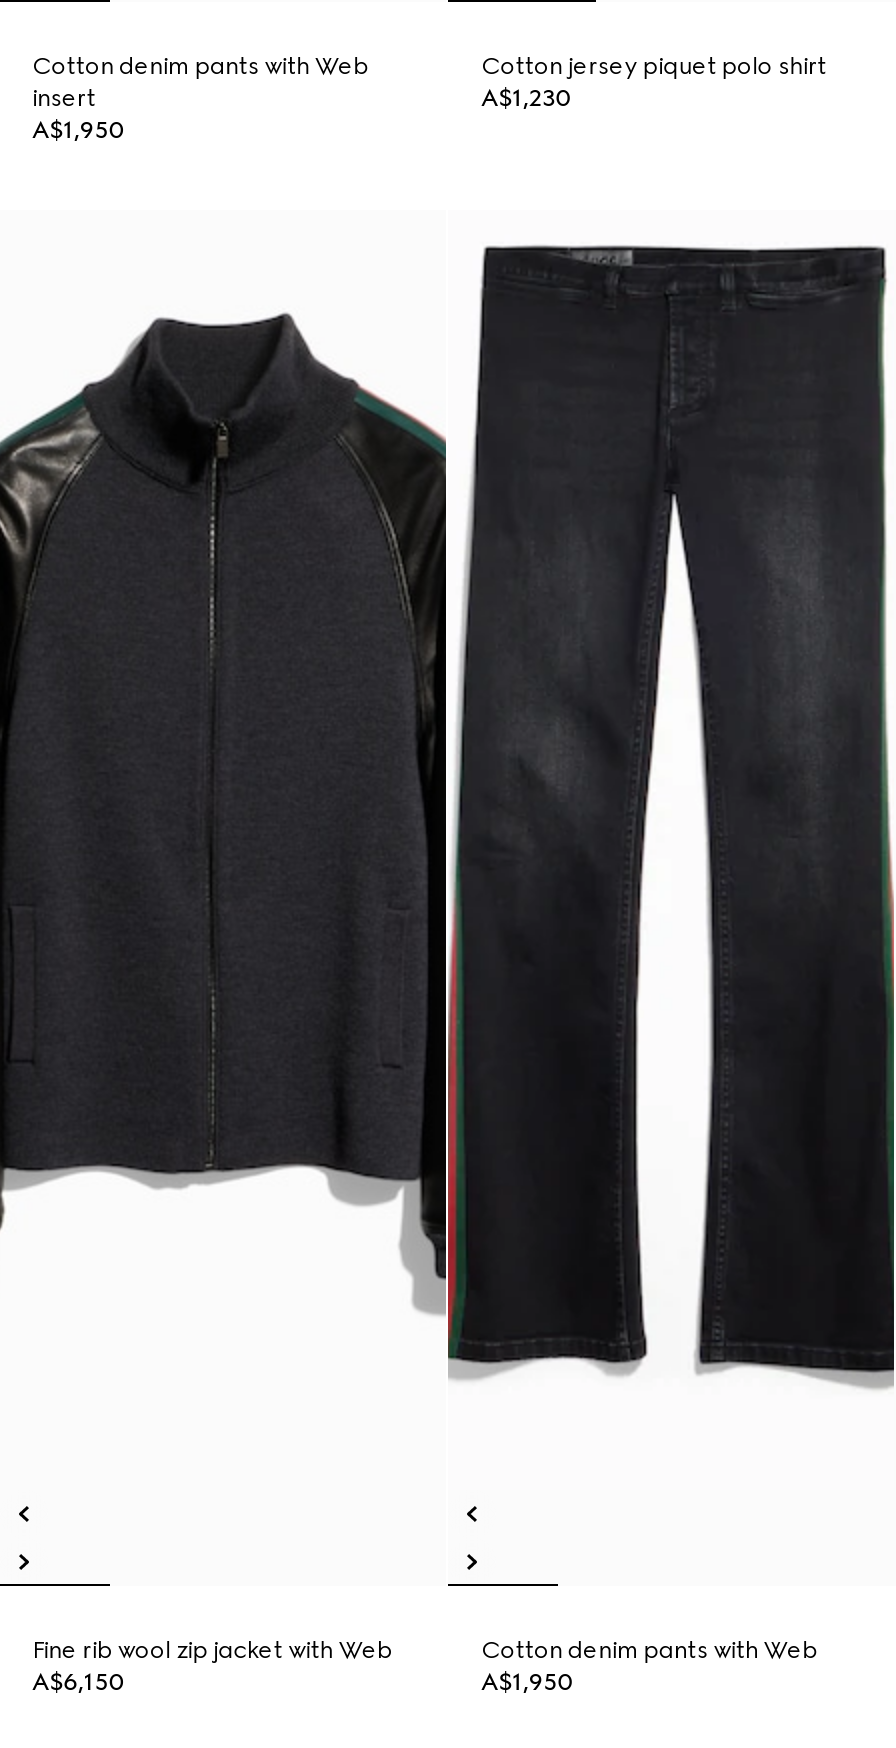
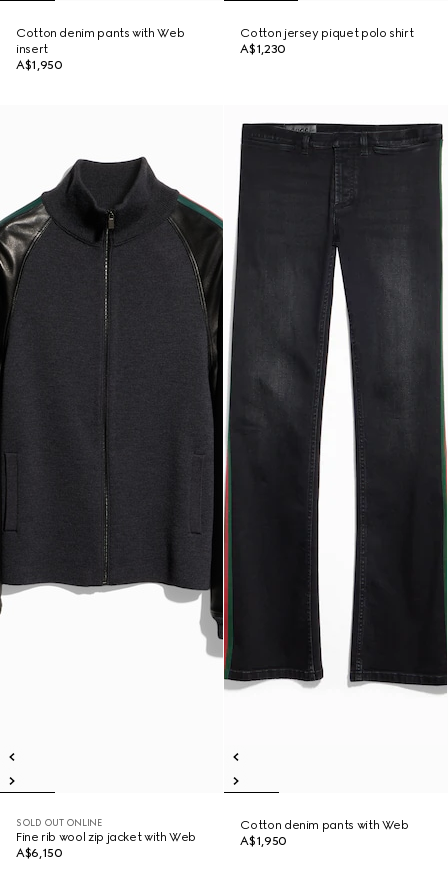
none -> [16,817,102,828] SOLD OUT ONLINE

